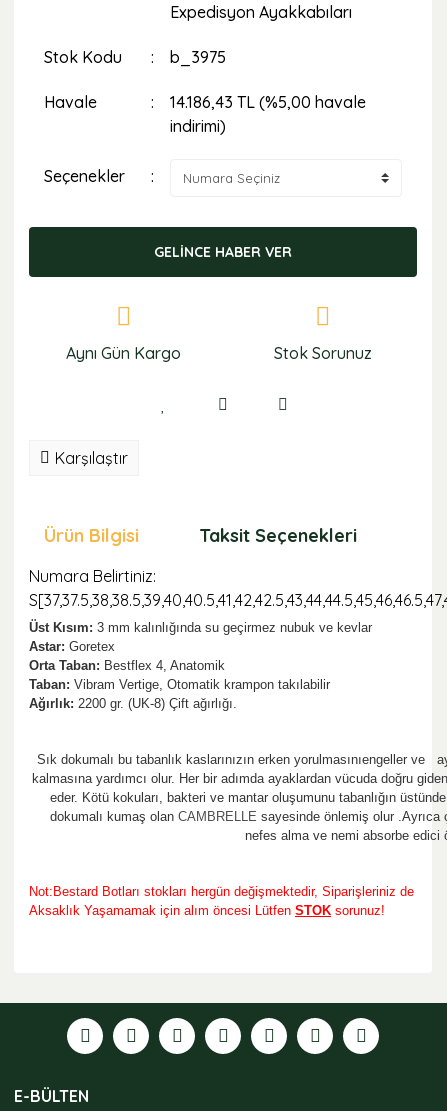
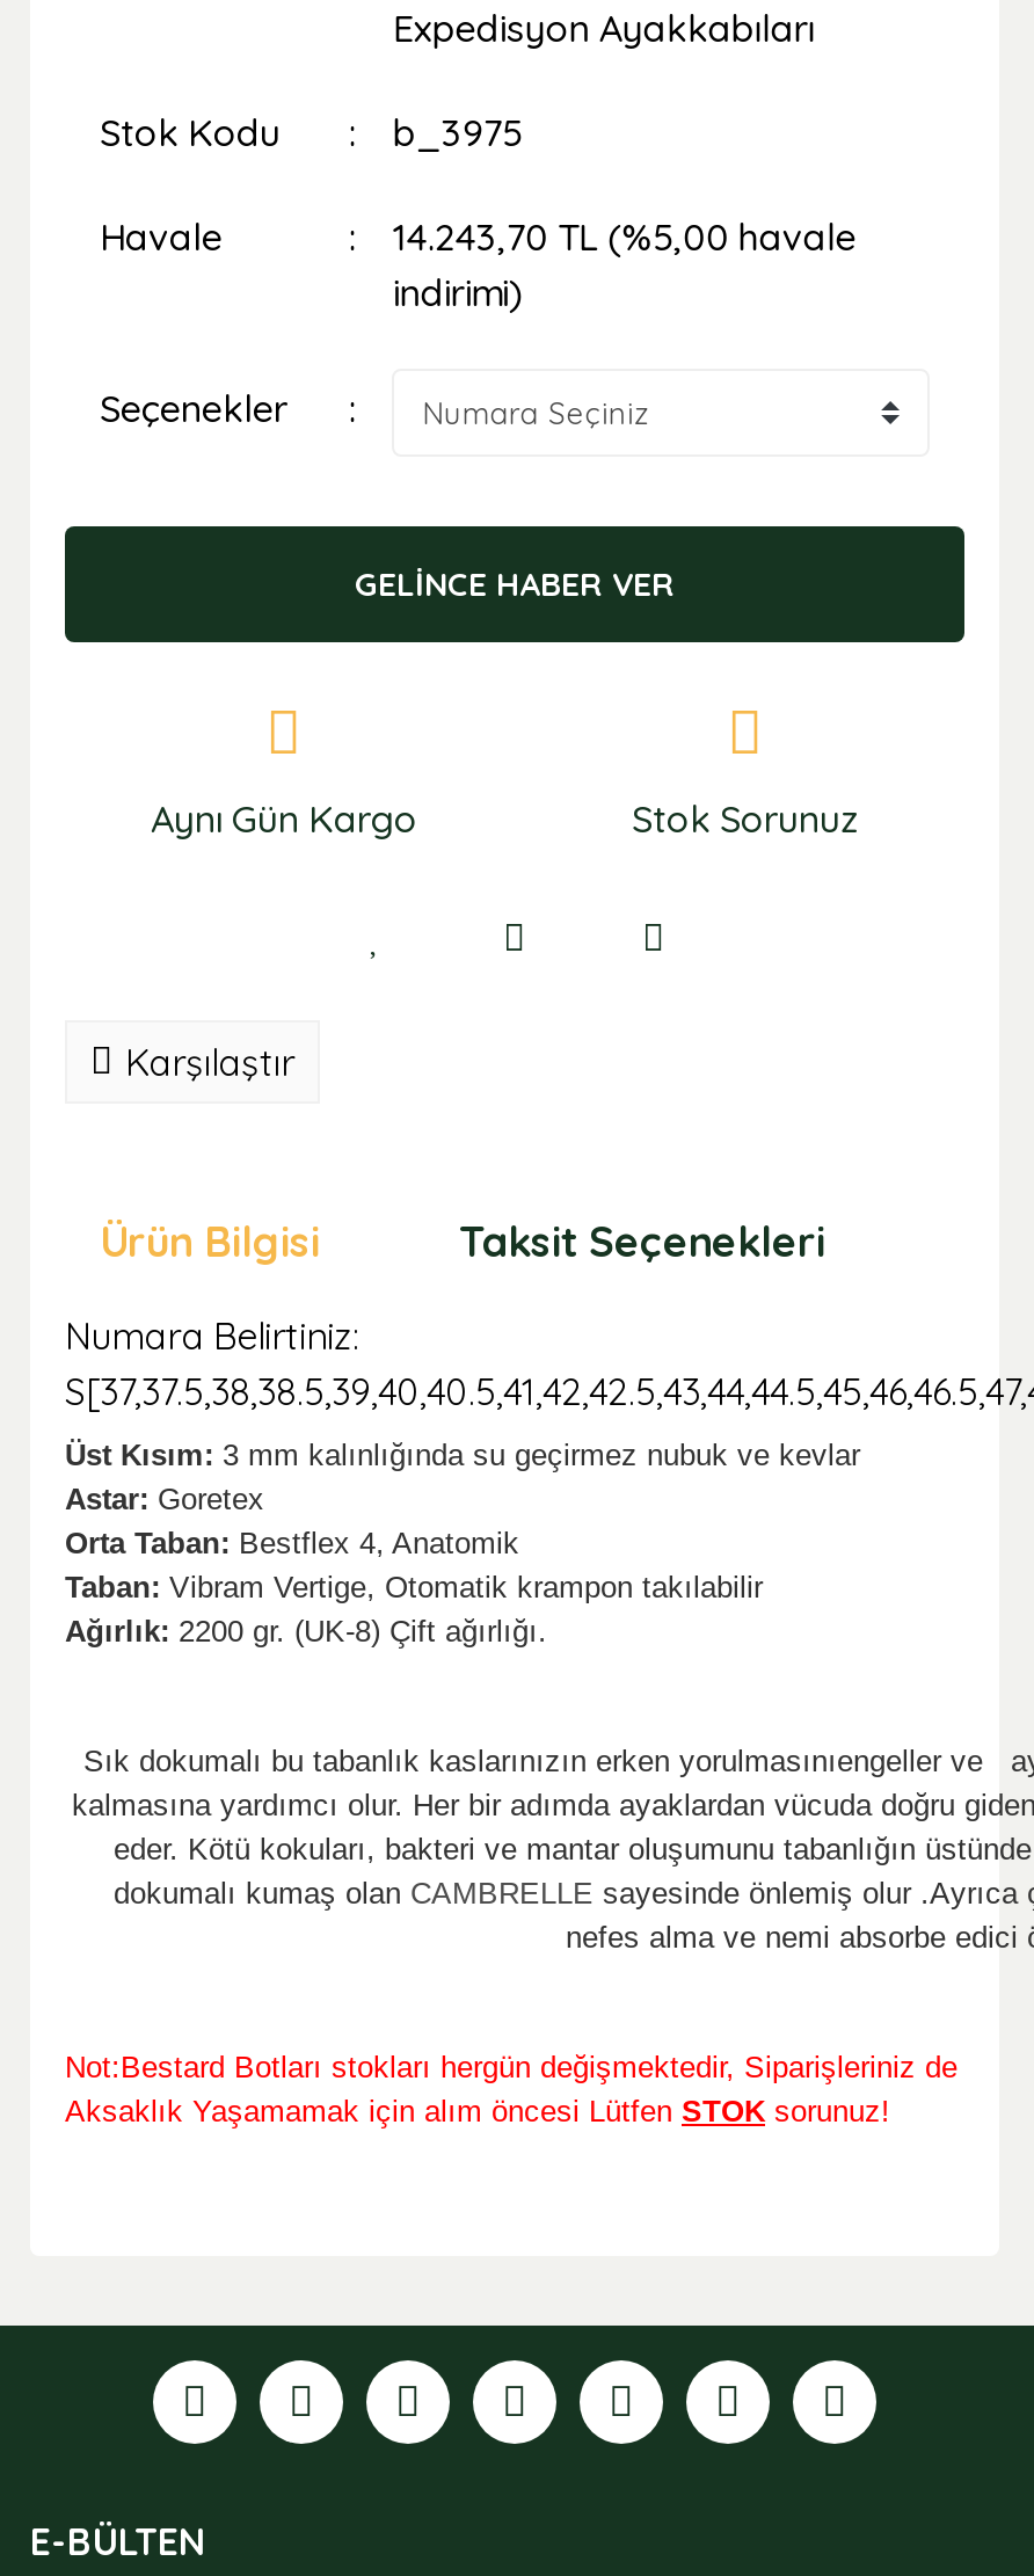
[170,92,366,112] 14.186,43 TL (%5,00 havale -> [393,213,856,260] 14.243,70 TL (%5,00 havale

